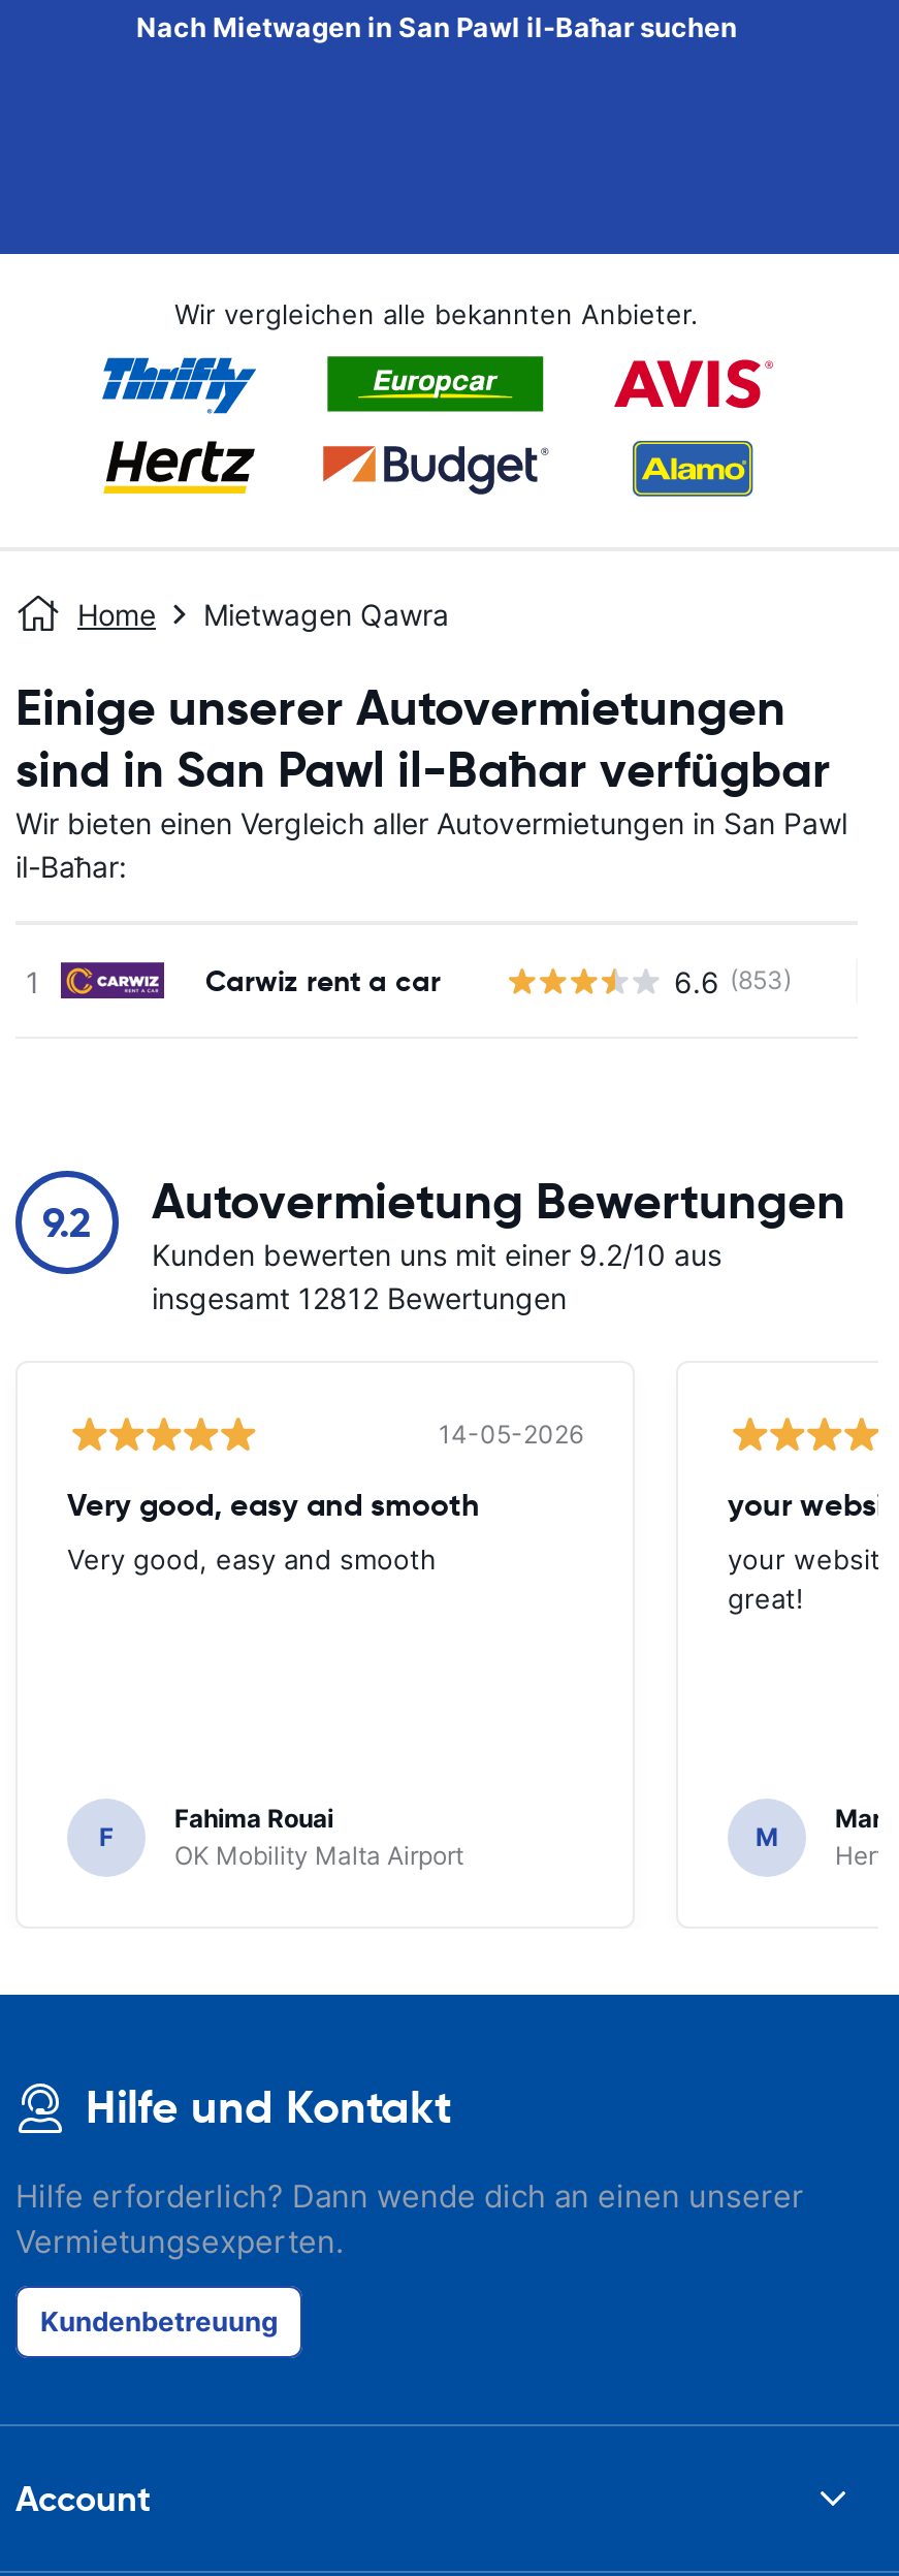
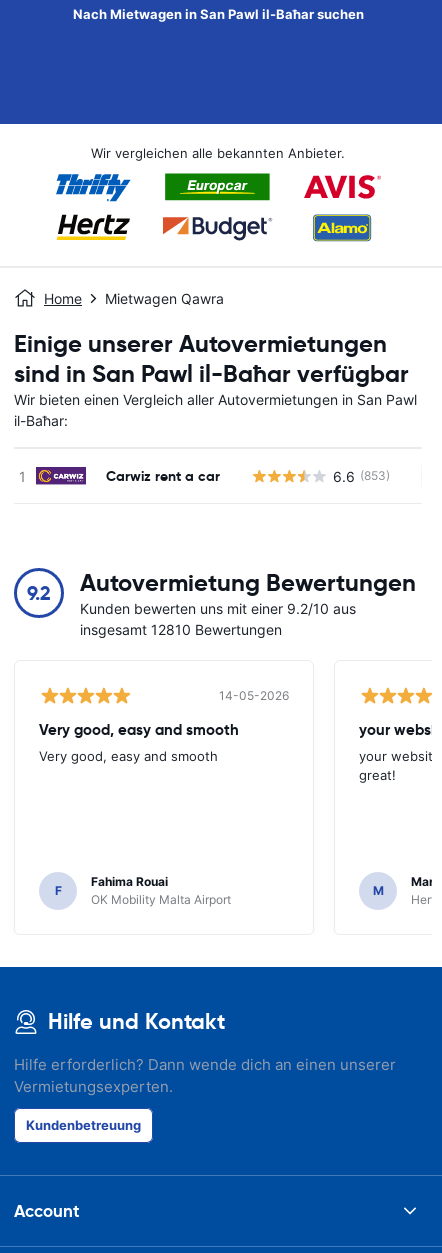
[152,1280,567,1315] insgesamt 12812 Bewertungen -> [80,621,282,638] insgesamt 12810 Bewertungen

